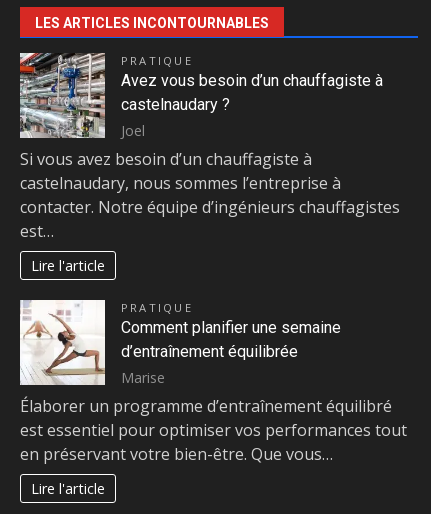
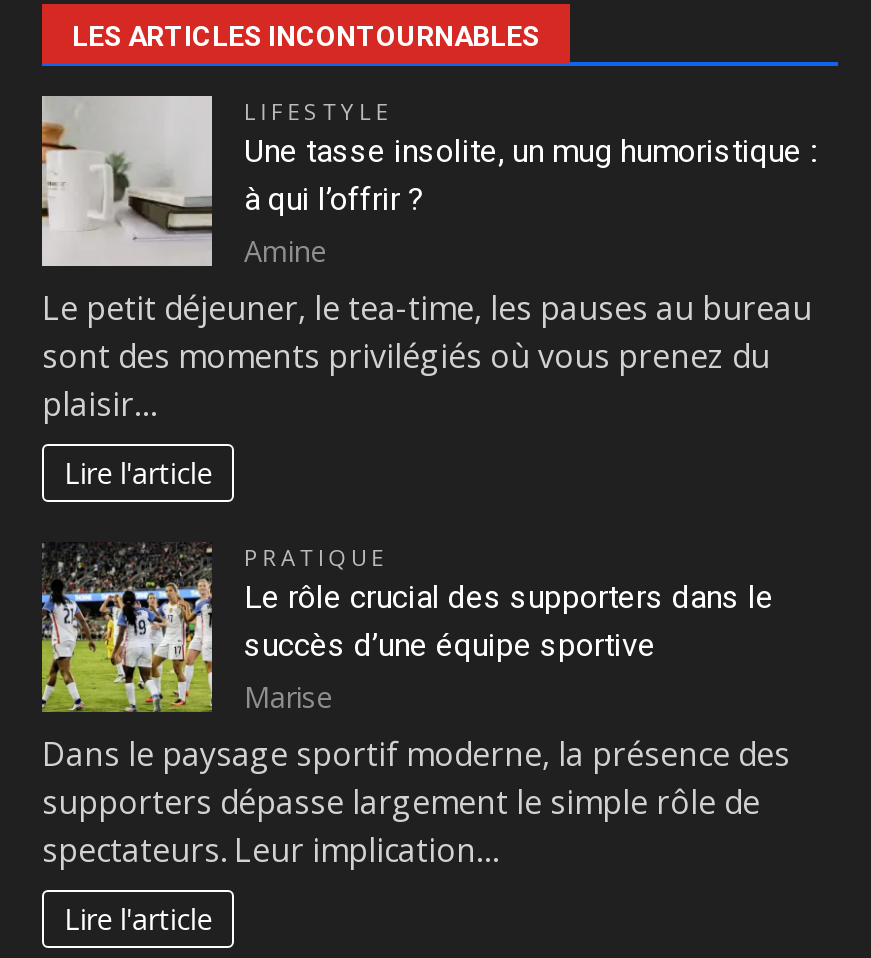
[19,52,400,242] [image] | PRATIQUE | Avez vous besoin d’un chauffagiste à | castelnaudary ? | Joel | Si vous avez besoin d’un chauffagiste à | castelnaudary, nous sommes l’entreprise à | contacter. Notre équipe d’ingénieurs chauffagistes | est… -> [42,94,816,427] [image] | LIFESTYLE | Une tasse insolite, un mug humoristique : | à qui l’offrir ? | Amine | Le petit déjeuner, le tea-time, les pauses au bureau | sont des moments privilégiés où vous prenez du | plaisir…
[19,299,407,465] [image] | Élaborer un programme d’entraînement équilibré | est essentiel pour optimiser vos performances tout | en préservant votre bien-être. Que vous… -> [40,542,790,873] [image] | Dans le paysage sportif moderne, la présence des | supporters dépasse largement le simple rôle de | spectateurs. Leur implication…
[121,318,341,361] Comment planifier une semaine | d’entraînement équilibrée -> [244,578,774,664] Le rôle crucial des supporters dans le | succès d’une équipe sportive

